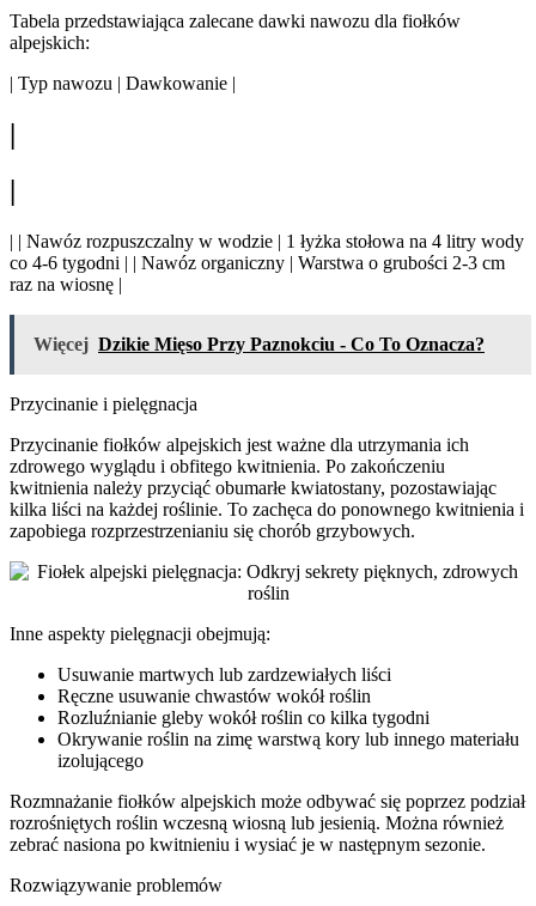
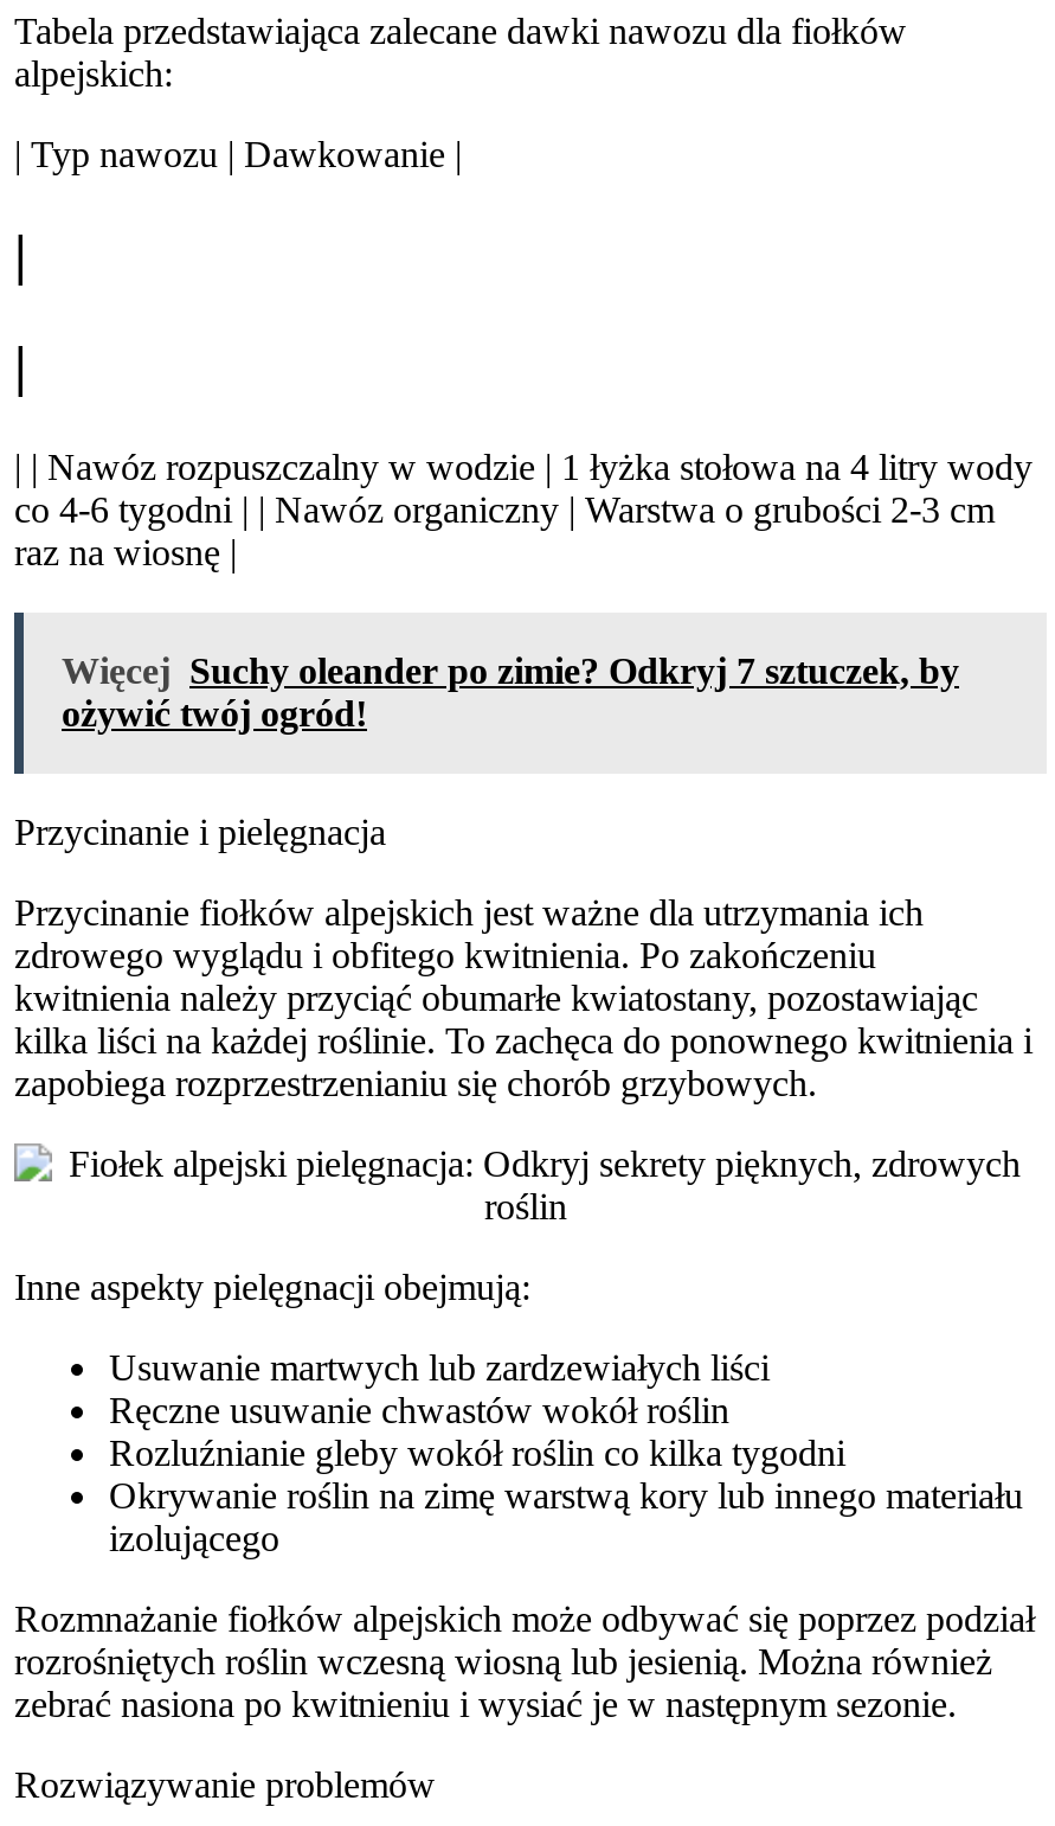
[33,334,485,355] Więcej Dzikie Mięso Przy Paznokciu - Co To Oznacza? -> [62,651,959,734] Więcej Suchy oleander po zimie? Odkryj 7 sztuczek, by | ożywić twój ogród!

